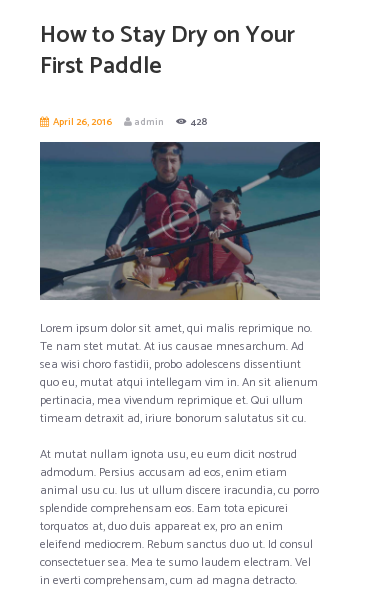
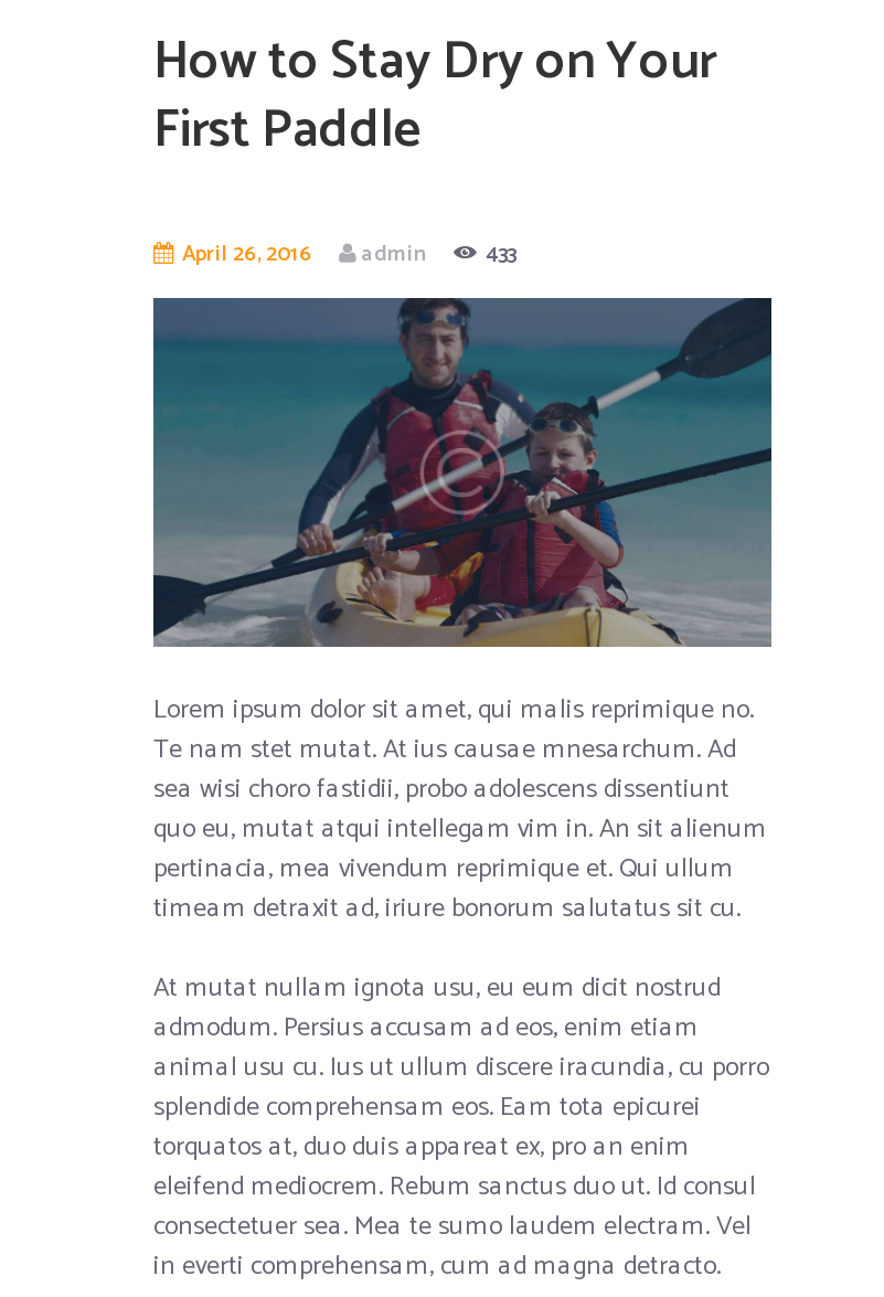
[53,114,207,130] April 26, 2016 admin 428 -> [182,236,515,272] April 26, 2016 admin 433

